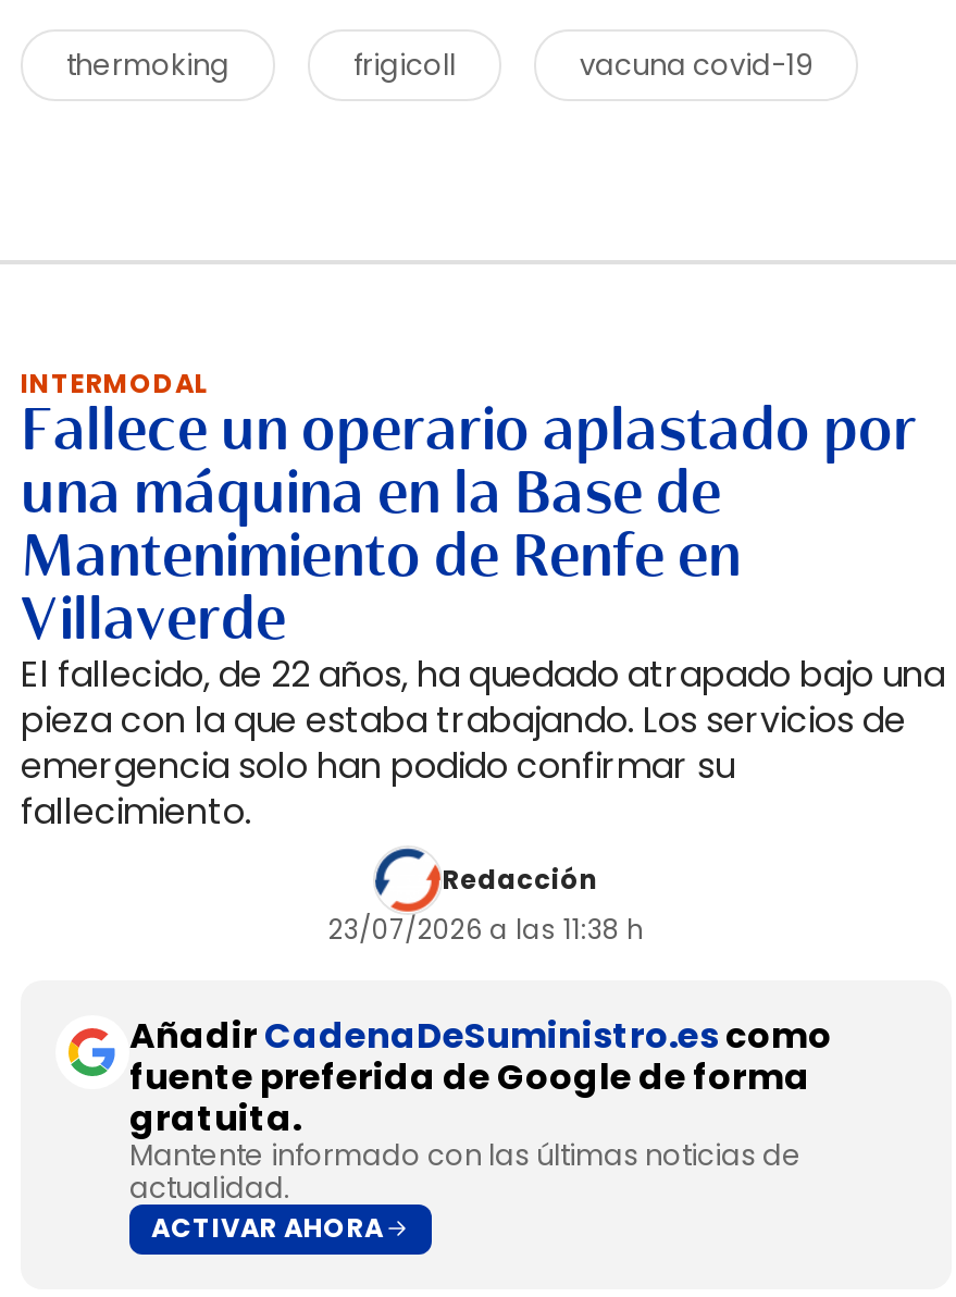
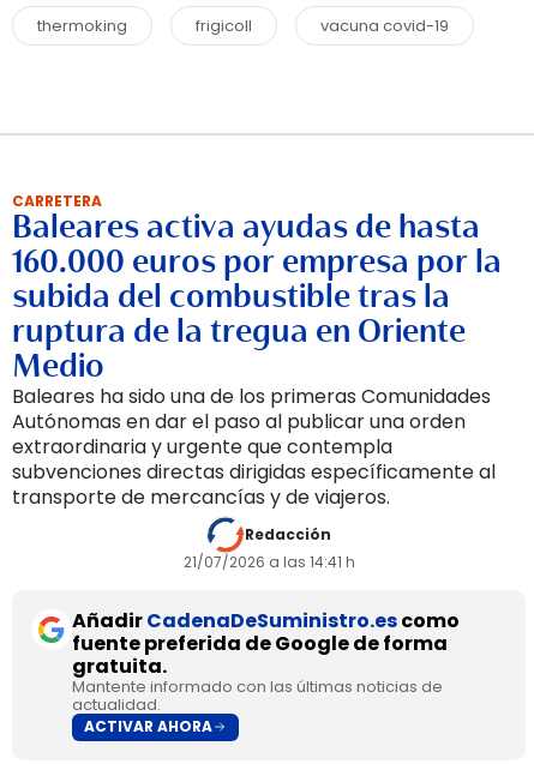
[21,364,945,836] INTERMODAL | Fallece un operario aplastado por | una máquina en la Base de | Mantenimiento de Renfe en | Villaverde | El fallecido, de 22 años, ha quedado atrapado bajo una | pieza con la que estaba trabajando. Los servicios de | emergencia solo han podido confirmar su | fallecimiento. -> [12,190,502,511] CARRETERA | Baleares activa ayudas de hasta | 160.000 euros por empresa por la | subida del combustible tras la | ruptura de la tregua en Oriente | Medio | Baleares ha sido una de los primeras Comunidades | Autónomas en dar el paso al publicar una orden | extraordinaria y urgente que contempla | subvenciones directas dirigidas específicamente al | transporte de mercancías y de viajeros.
[328,910,644,947] 23/07/2026 a las 11:38 h -> [183,551,355,572] 21/07/2026 a las 14:41 h

